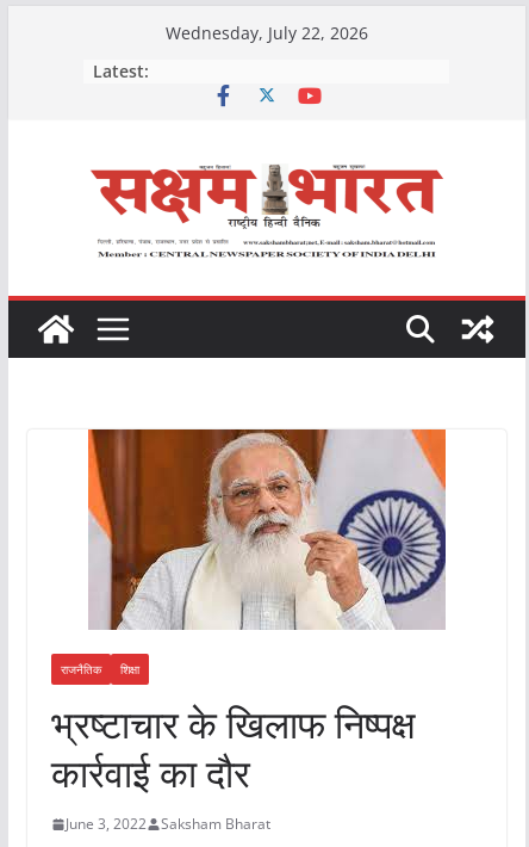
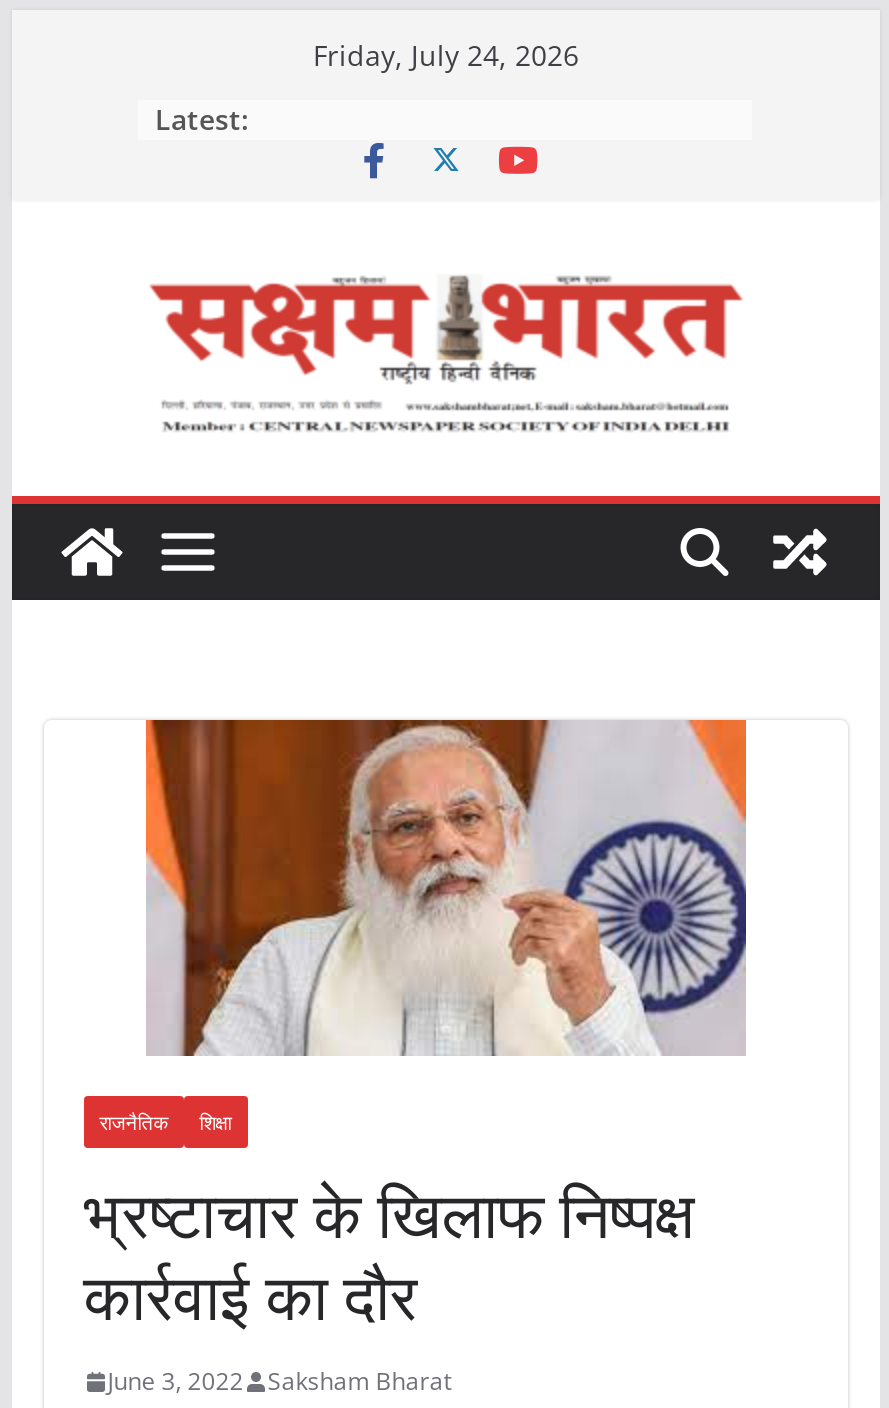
[166,21,368,44] Wednesday, July 22, 2026 -> [313,36,579,74] Friday, July 24, 2026

